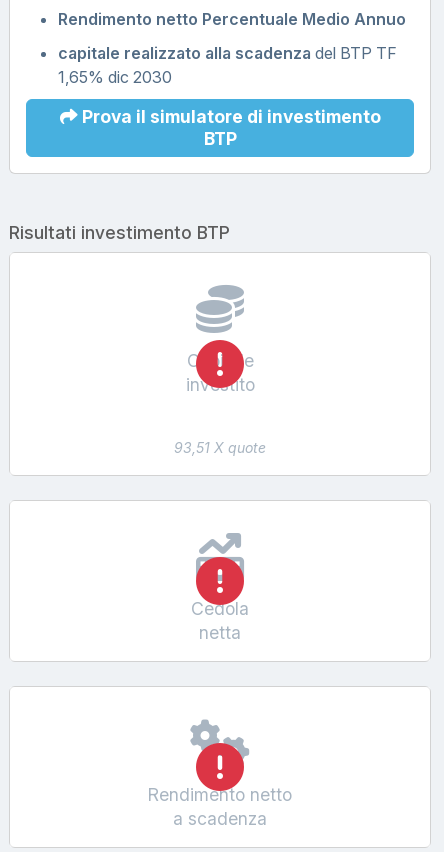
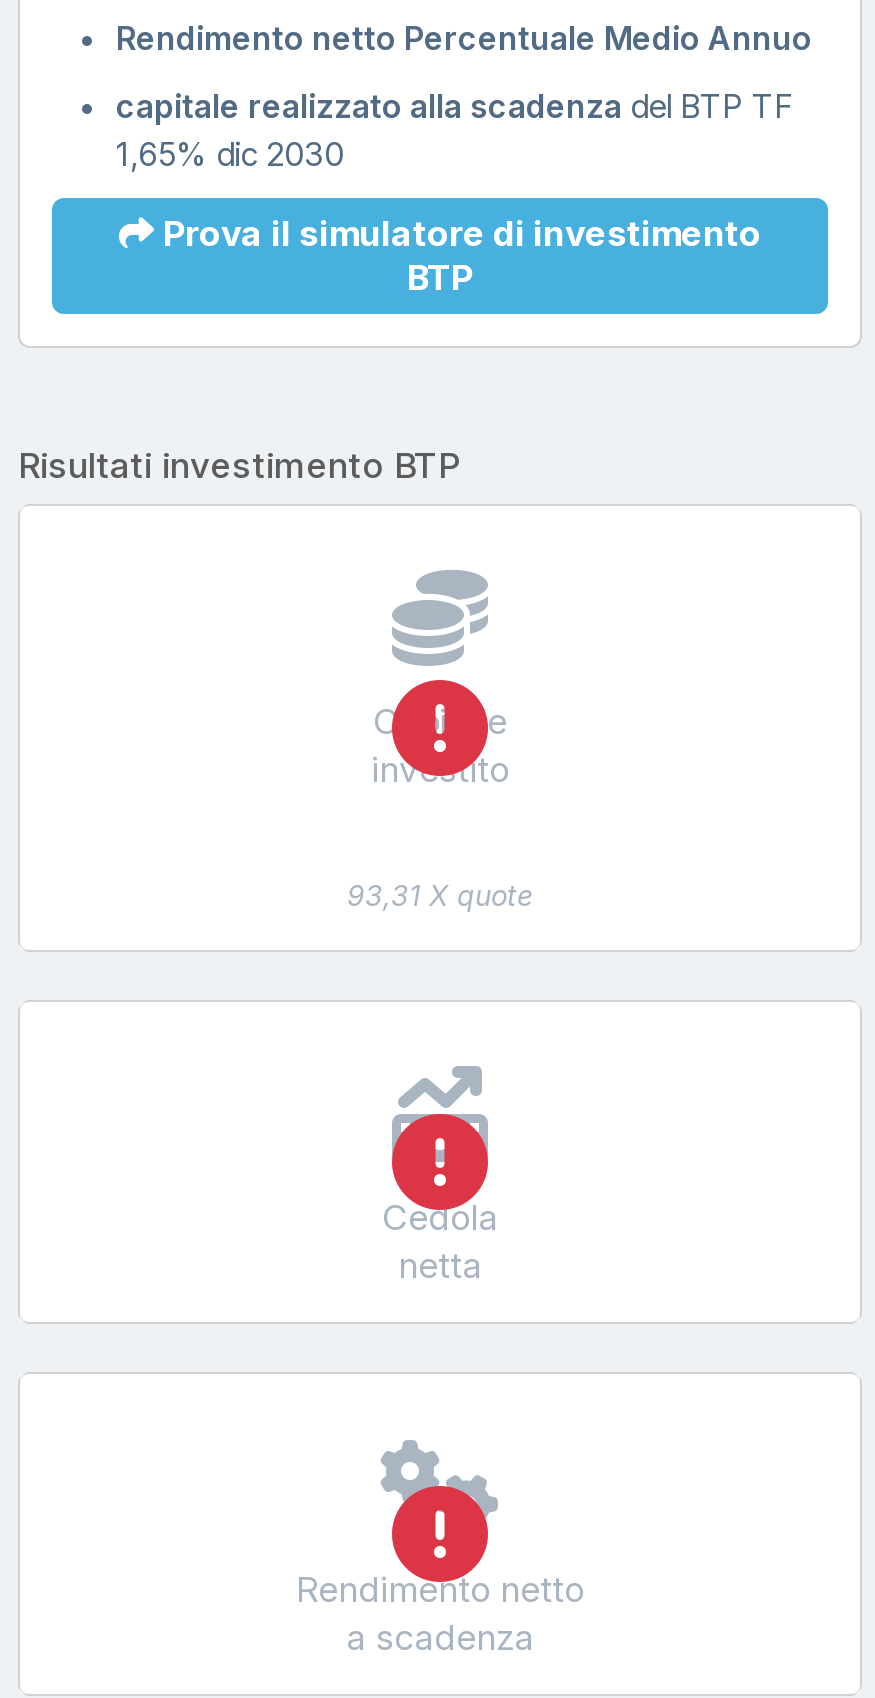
[174,439,266,456] 93,51 X quote -> [347,878,533,912] 93,31 X quote

